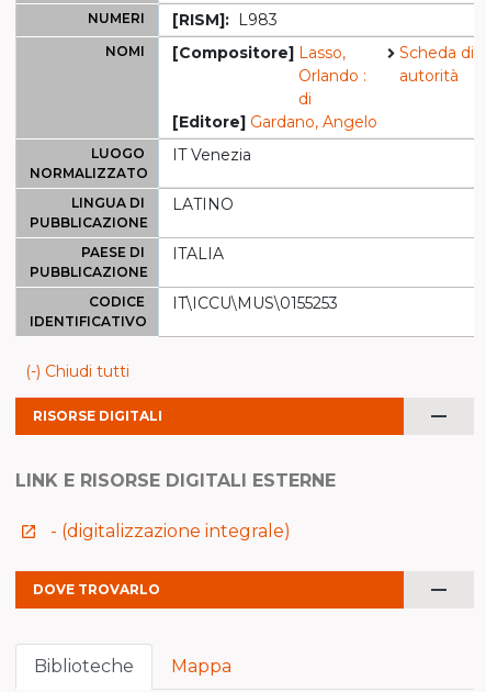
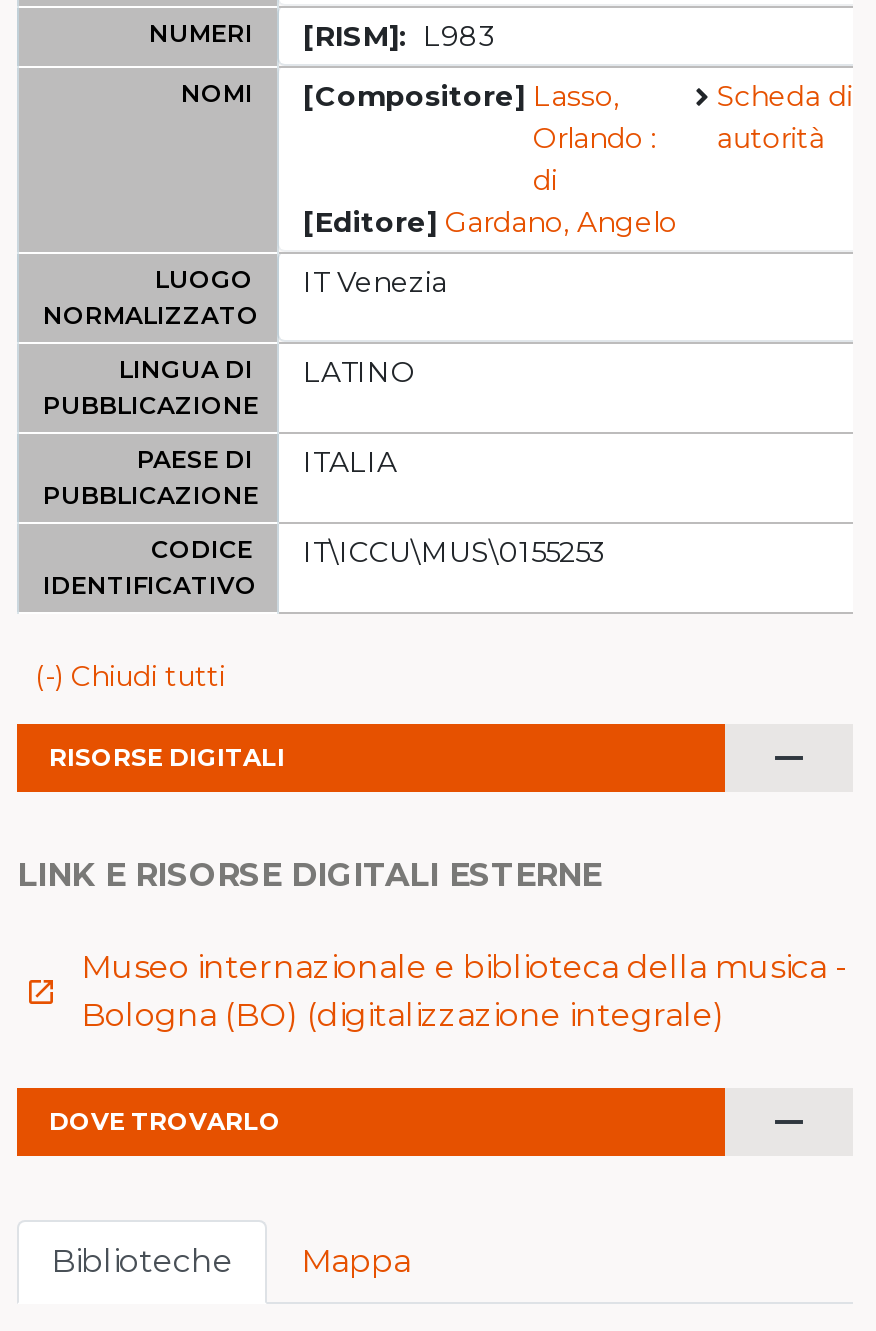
[50,521,291,542] - (digitalizzazione integrale) -> [81,948,847,1034] Museo internazionale e biblioteca della musica - | Bologna (BO) (digitalizzazione integrale)

